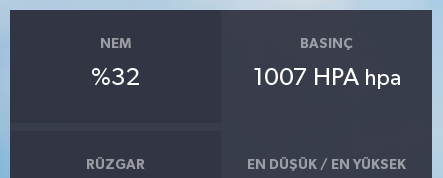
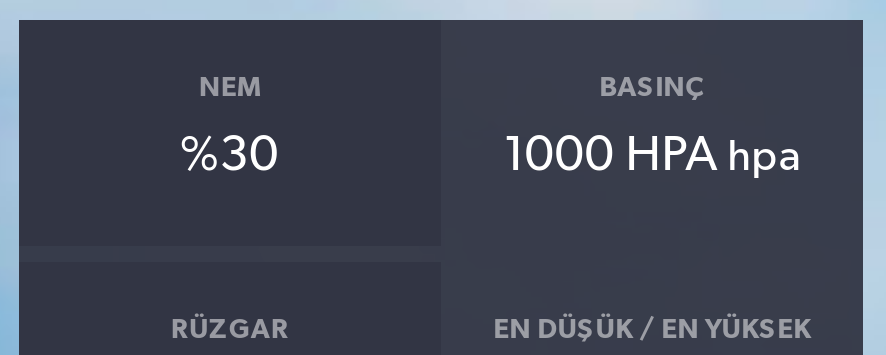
[91,66,140,90] %32 -> [180,132,280,180] %30
[253,66,401,90] 1007 HPA hpa -> [503,132,801,180] 1000 HPA hpa

